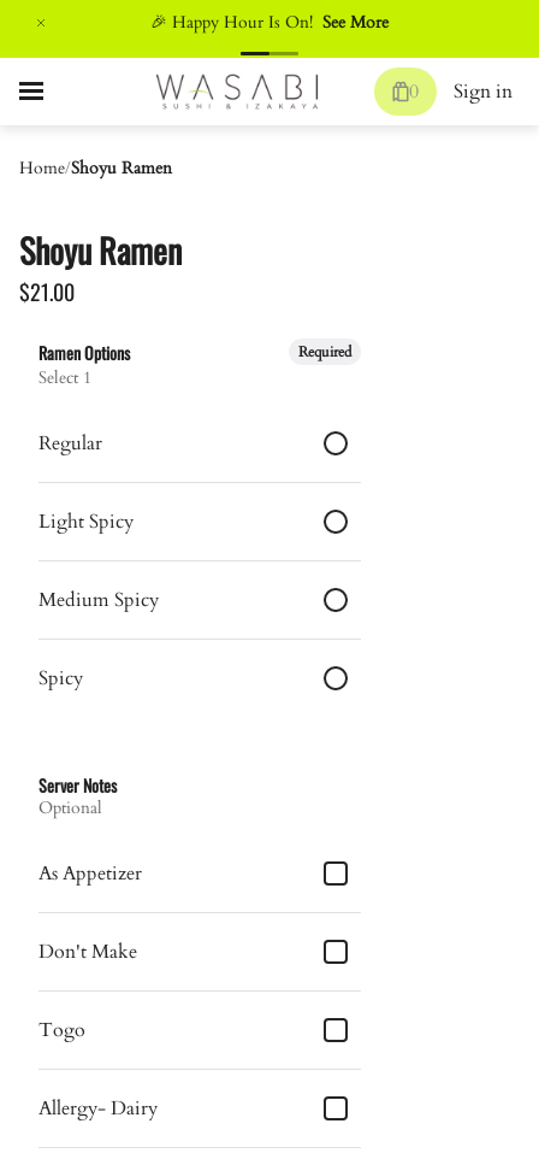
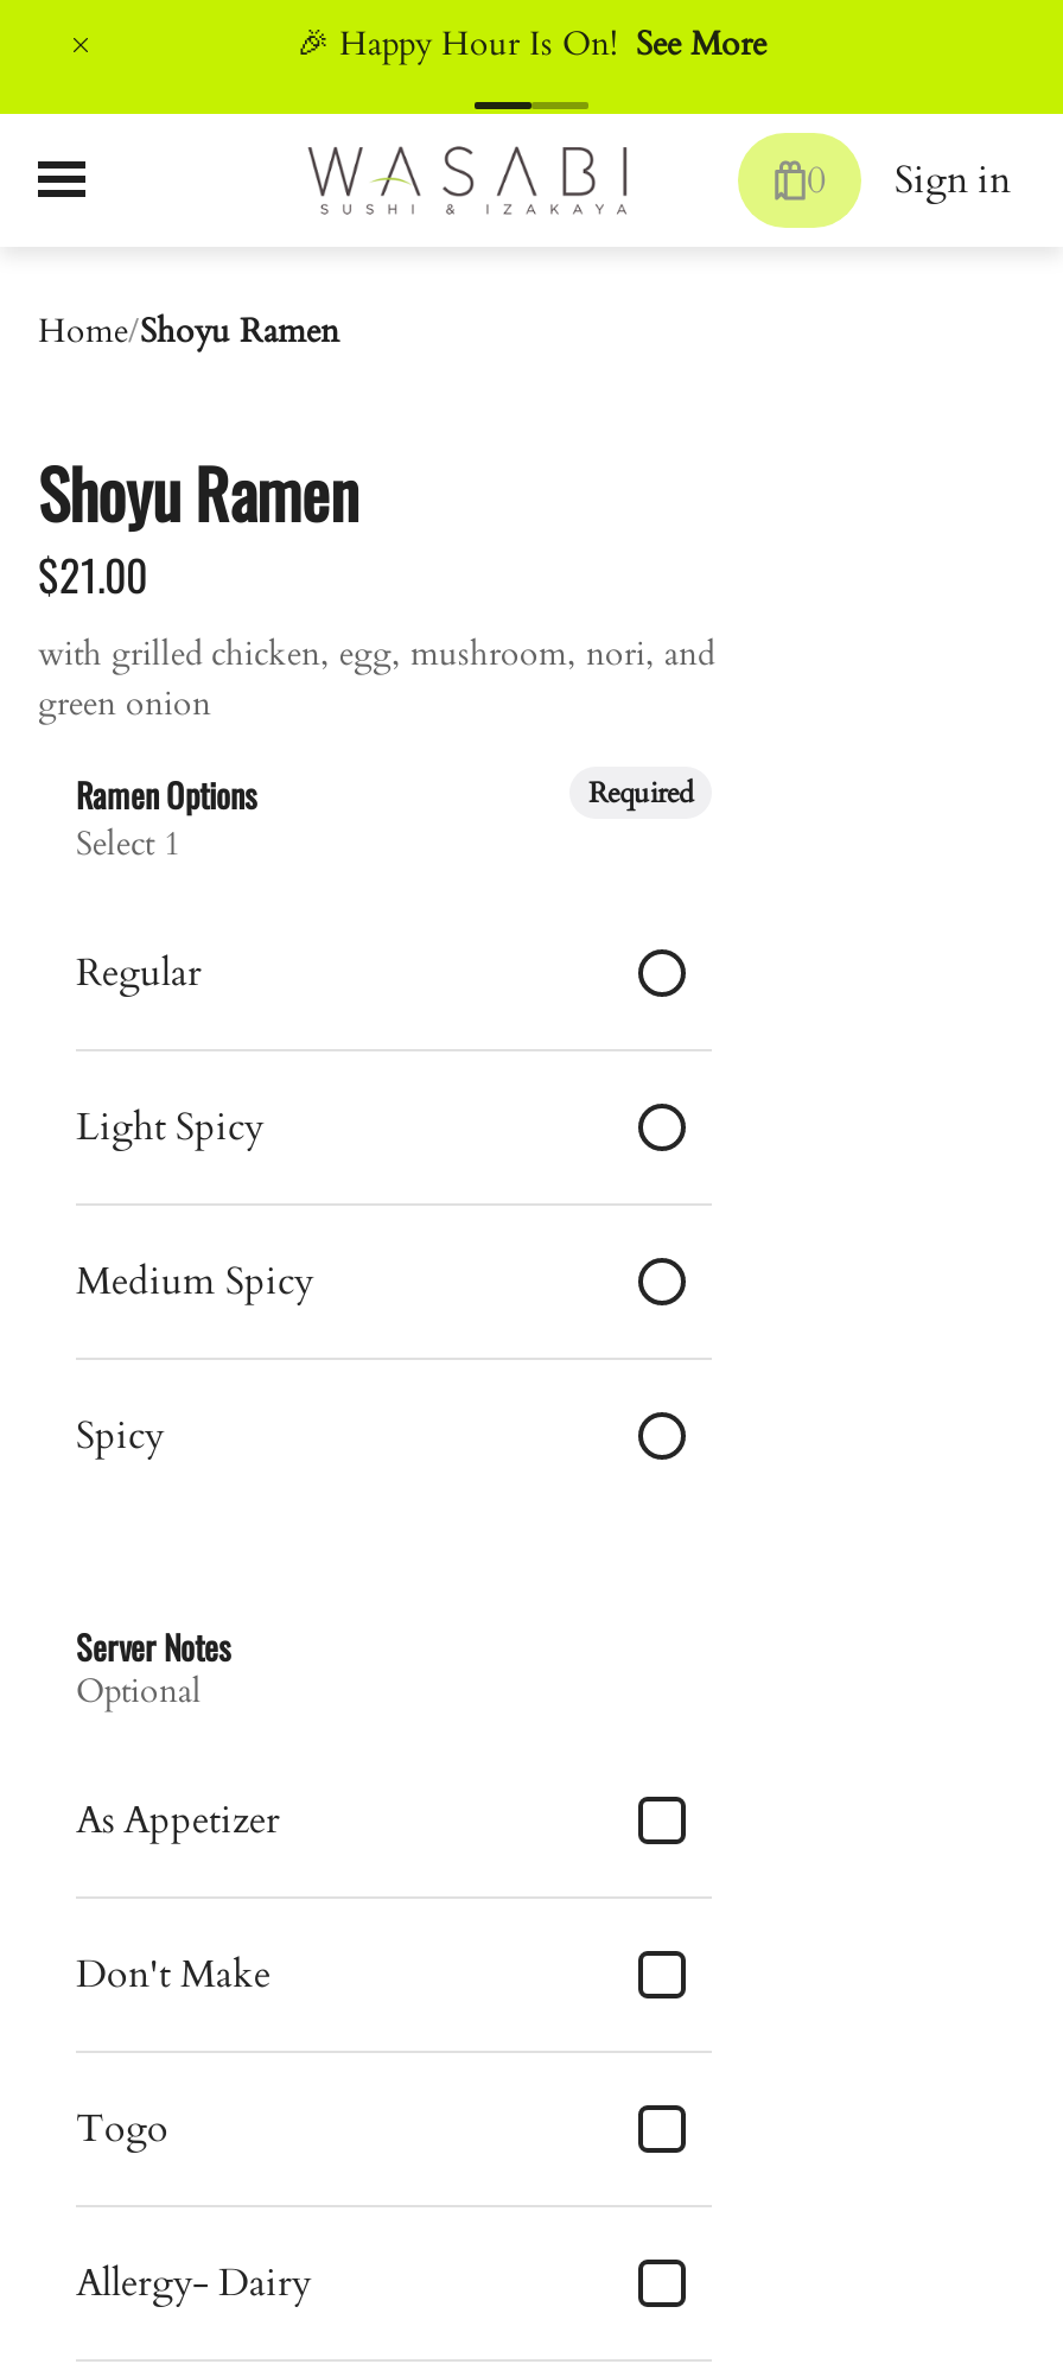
none -> [38,631,714,726] with grilled chicken, egg, mushroom, nori, and | green onion

